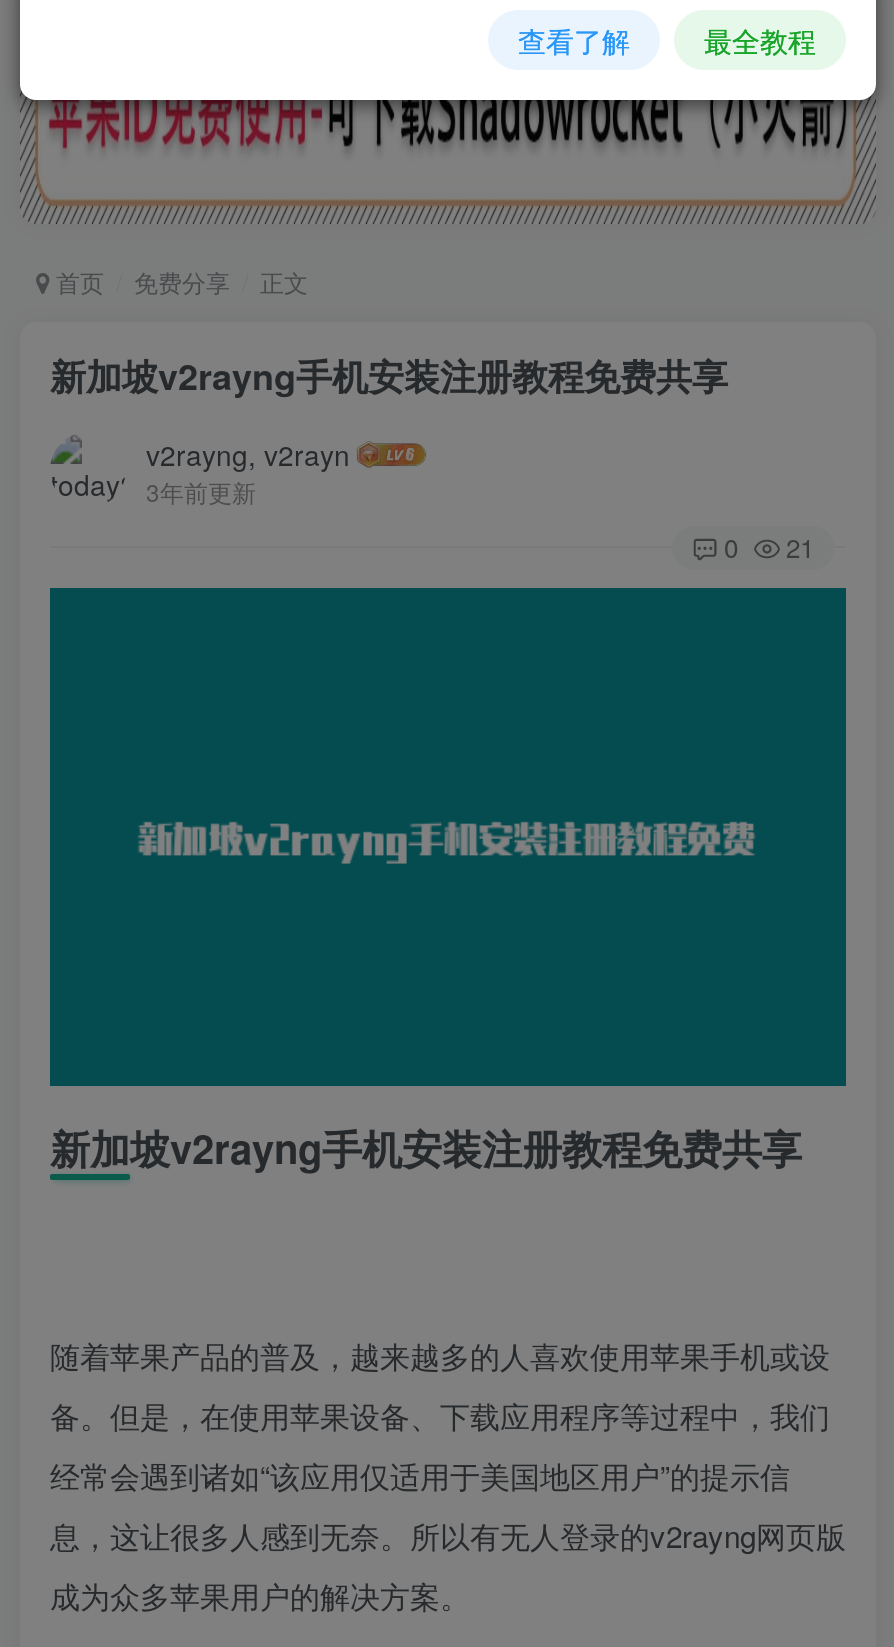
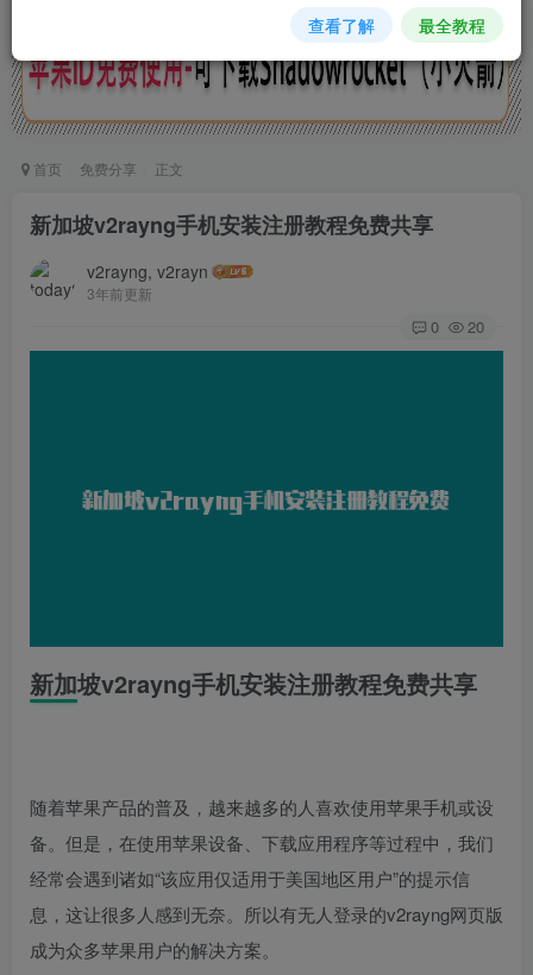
[724,528,814,566] 0 21 -> [431,315,484,338] 0 20

